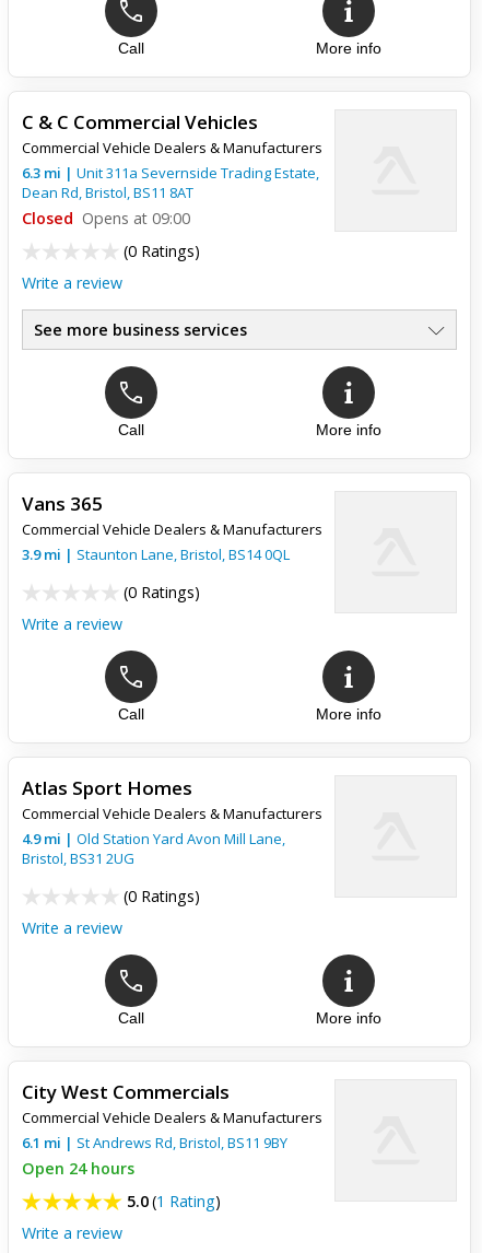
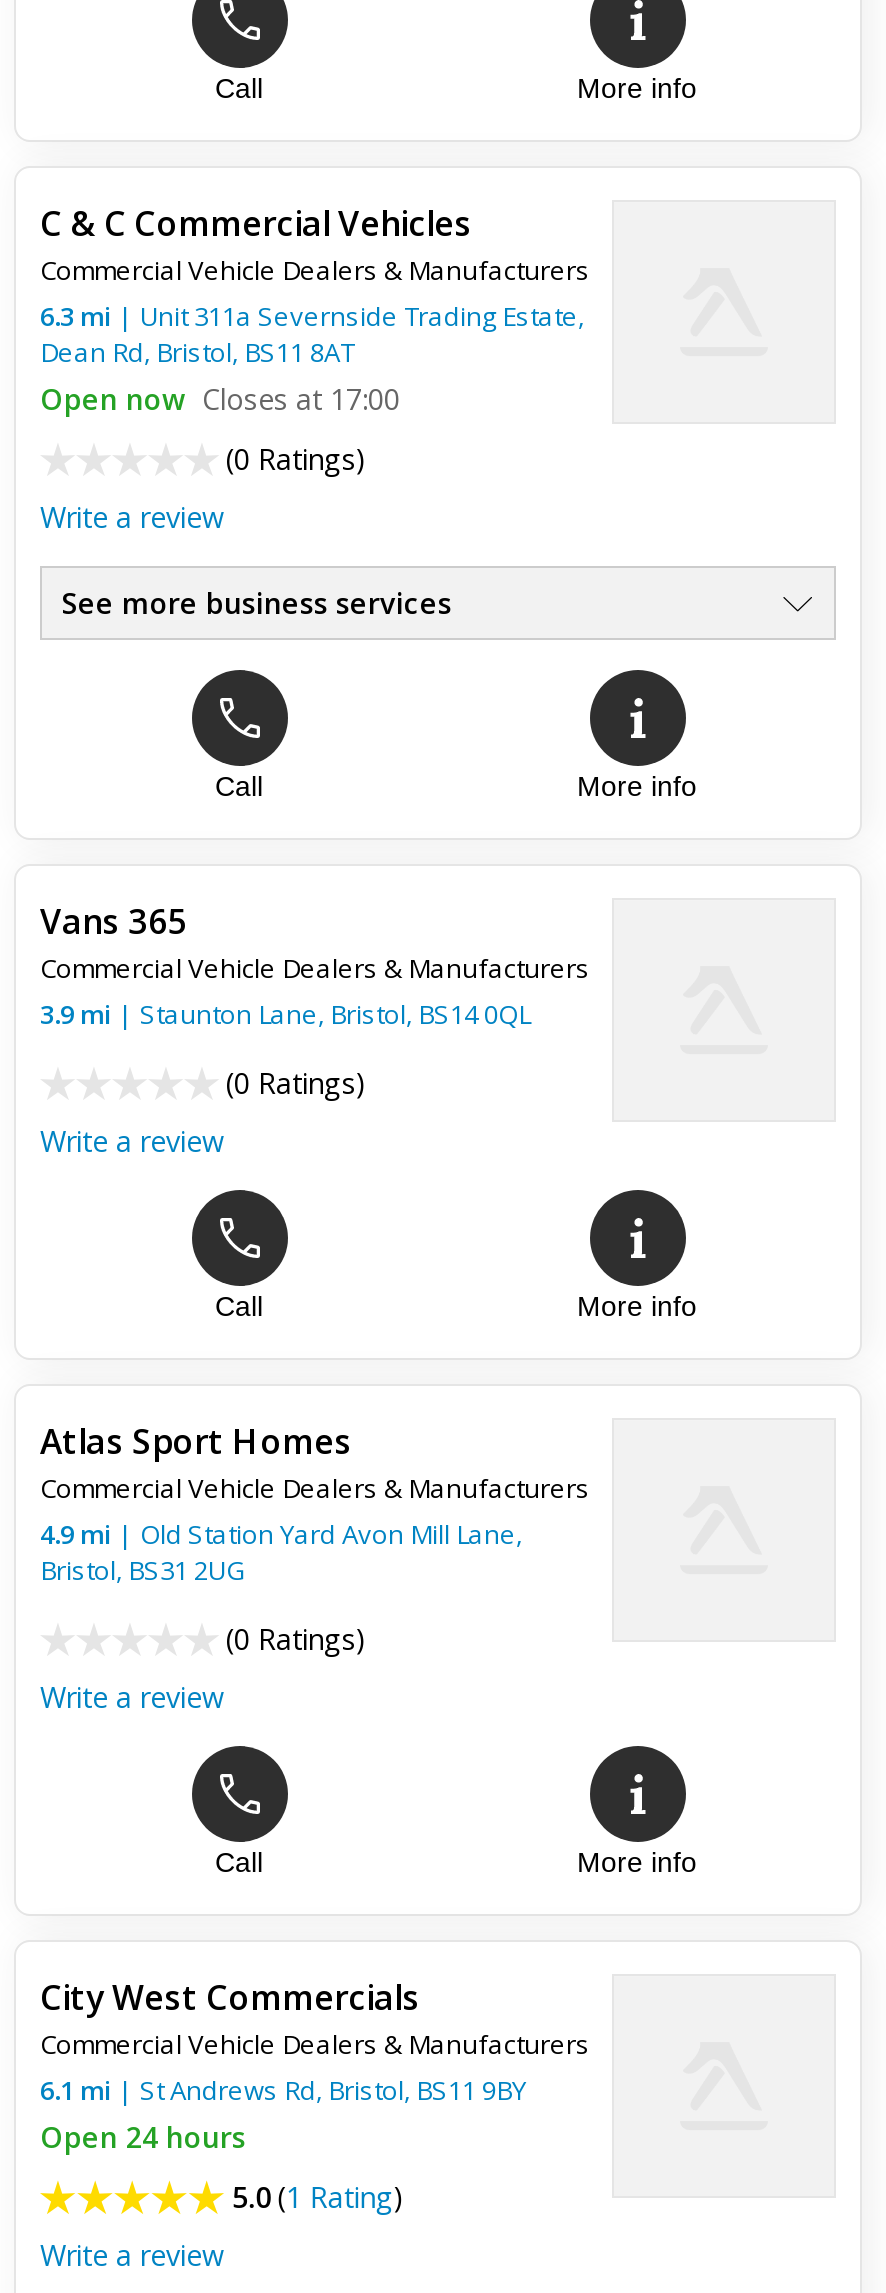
[22,208,190,229] Closed Opens at 09:00 -> [40,380,400,418] Open now Closes at 17:00

